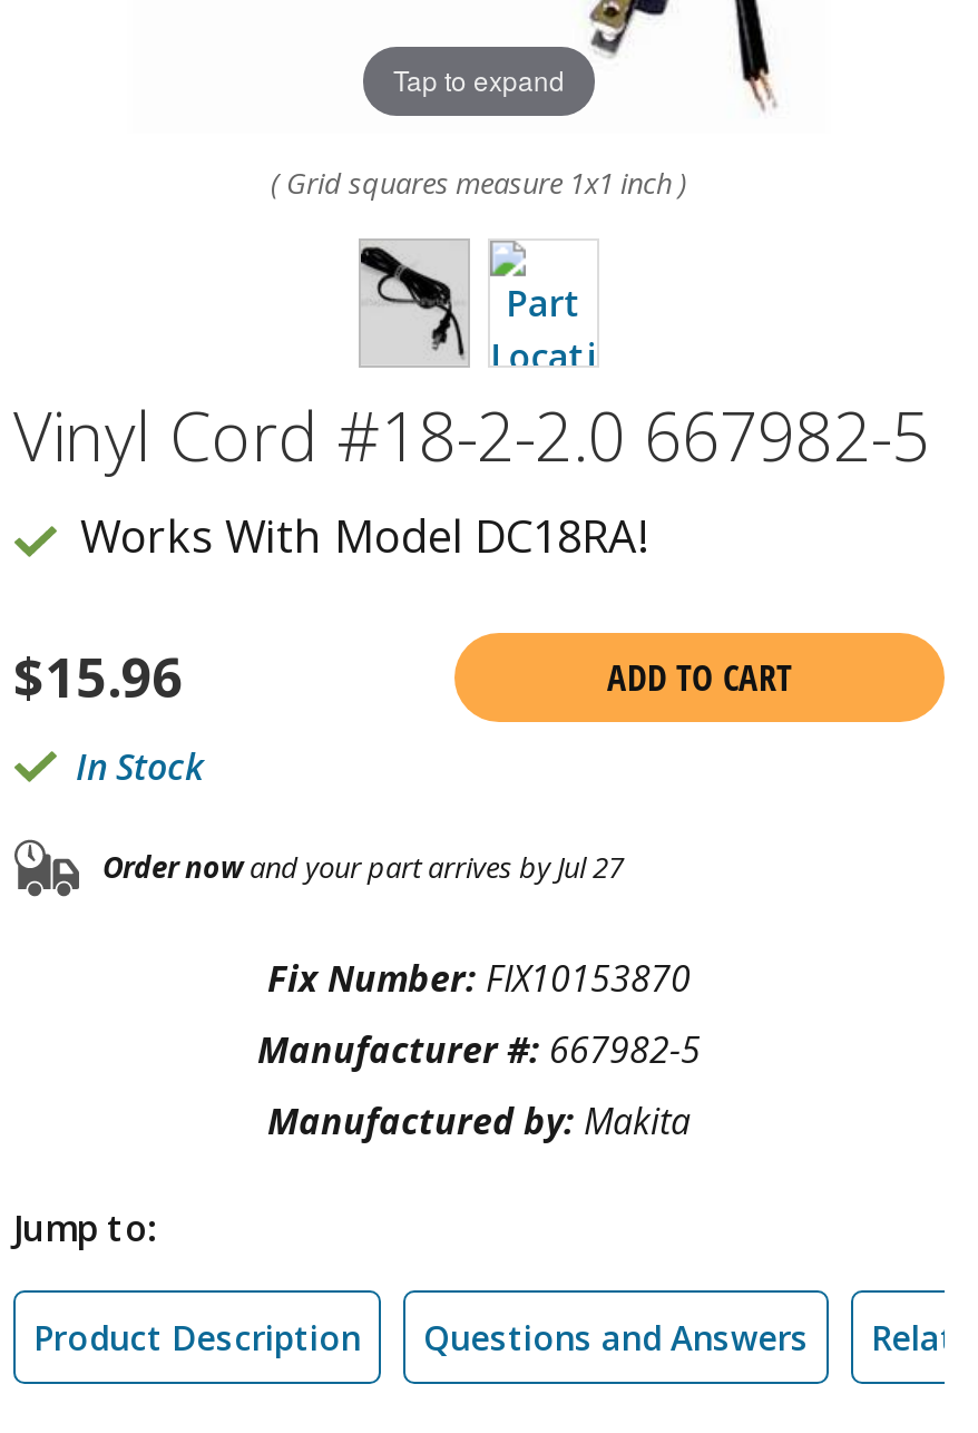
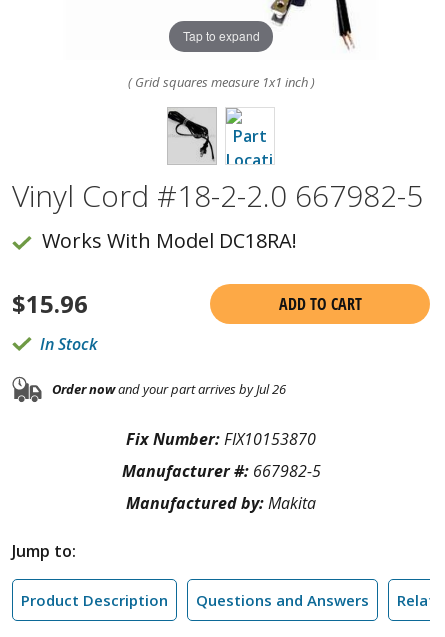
[102,848,624,888] Order nowand your part arrives by Jul 27 -> [52,380,286,398] Order nowand your part arrives by Jul 26

